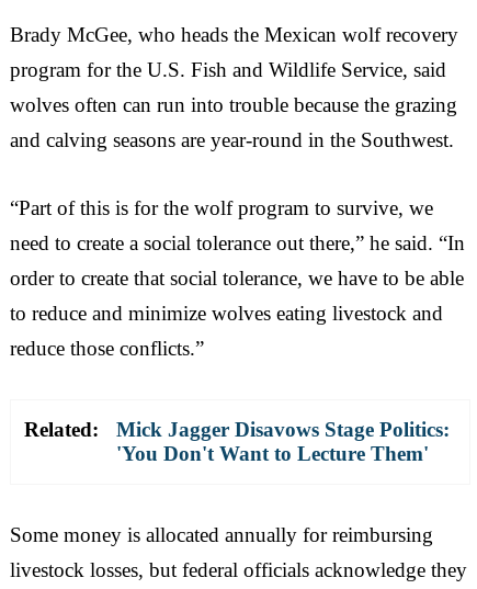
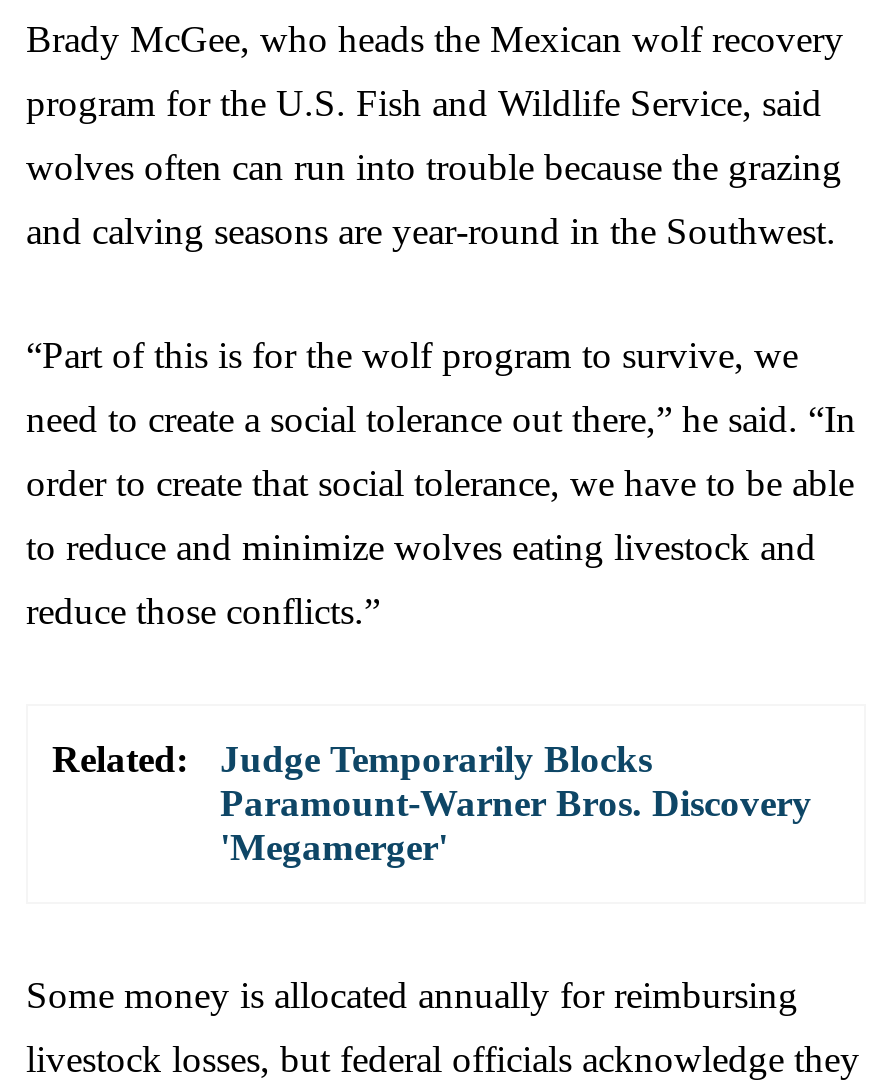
[116,417,450,465] Mick Jagger Disavows Stage Politics: | 'You Don't Want to Lecture Them' -> [220,737,812,867] Judge Temporarily Blocks | Paramount-Warner Bros. Discovery | 'Megamerger'

